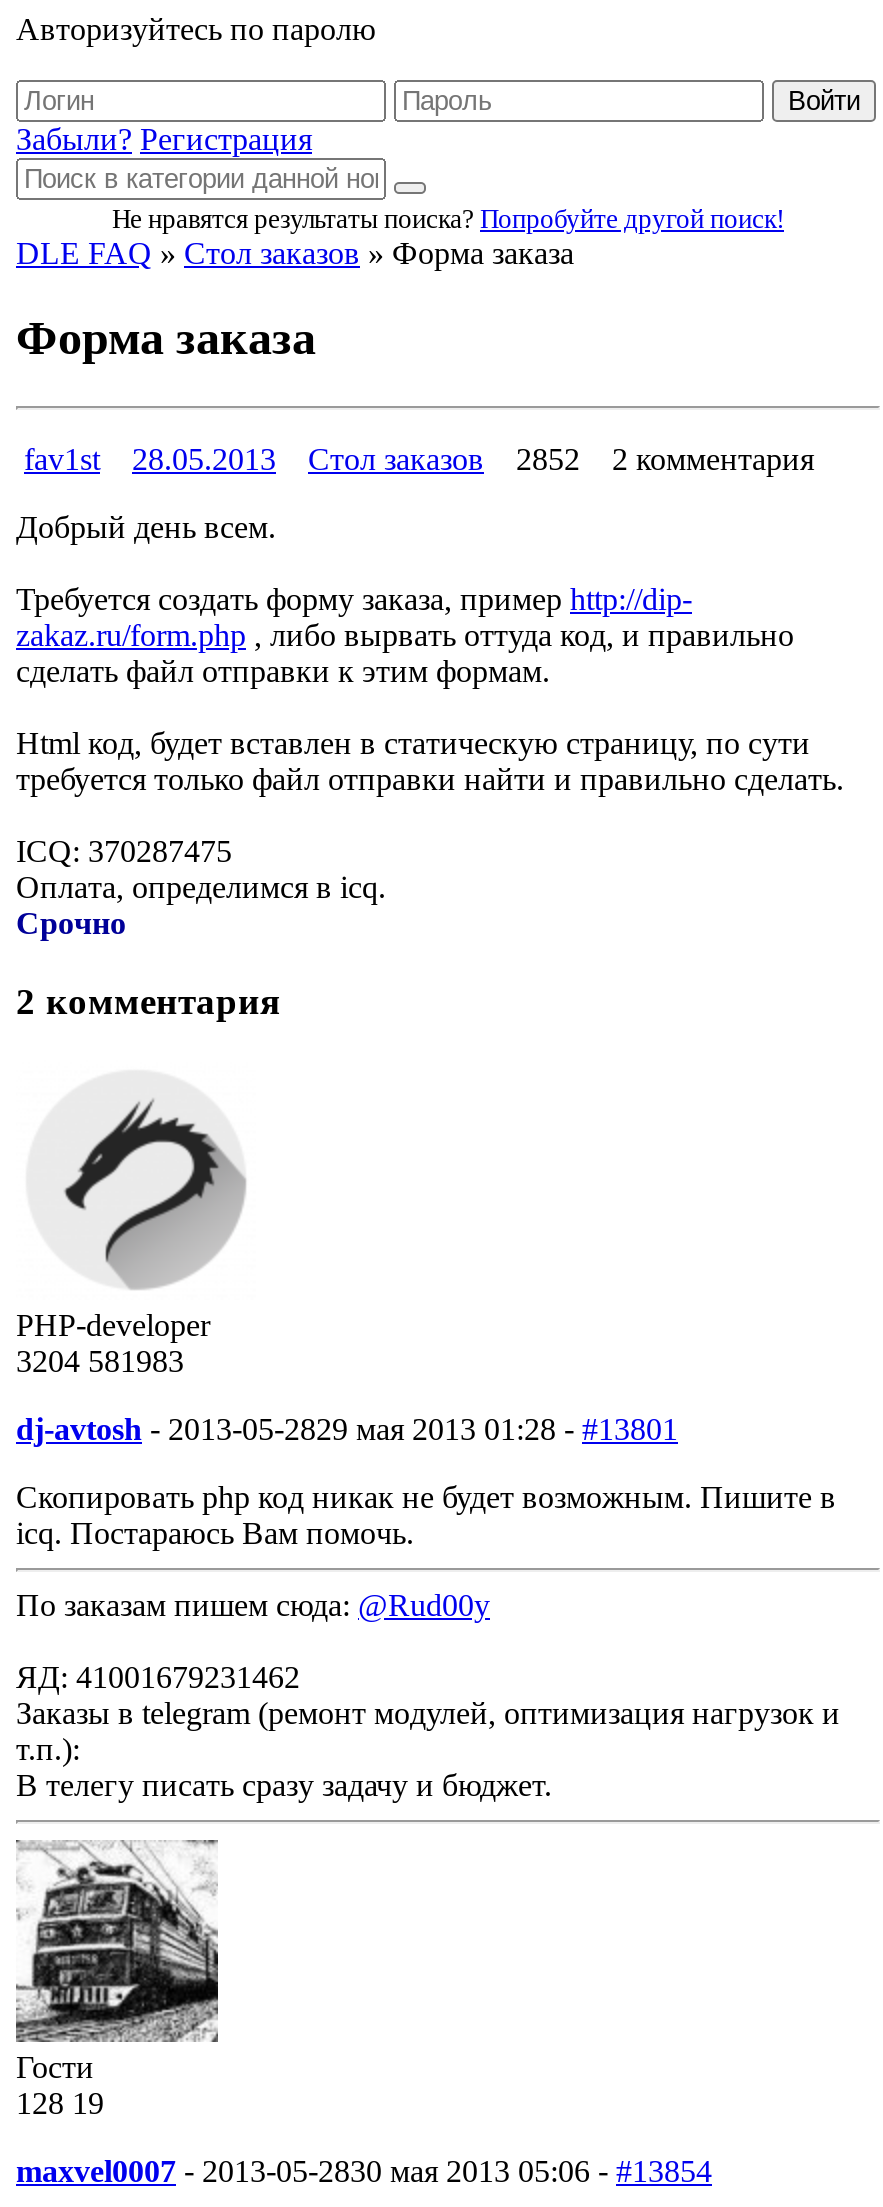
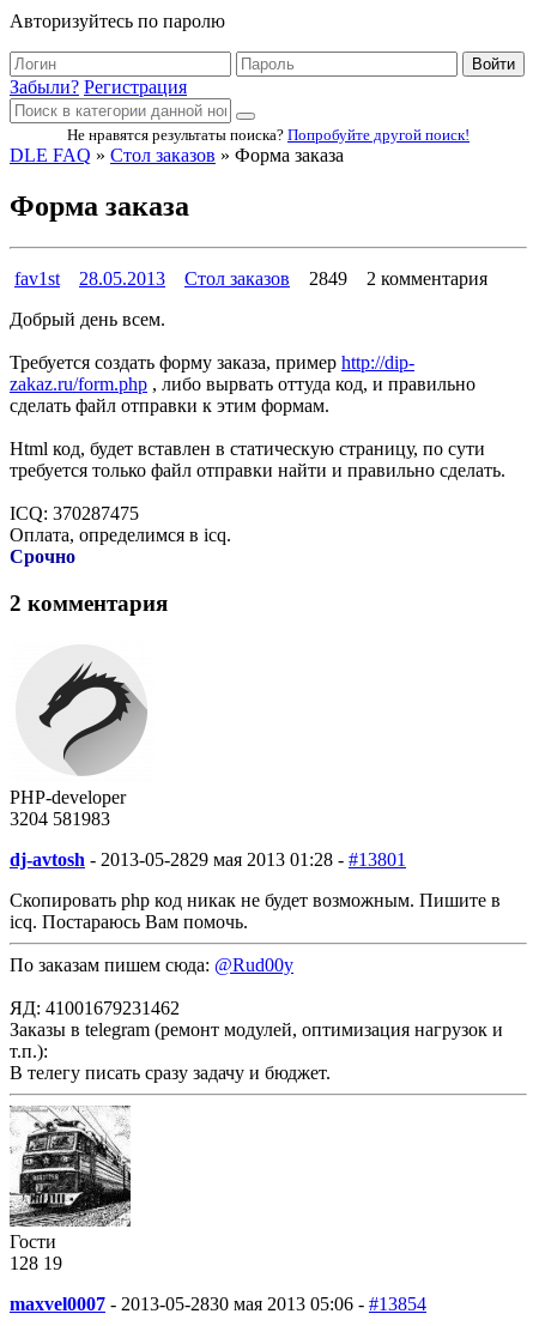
[24,442,814,476] fav1st 28.05.2013 Стол заказов 2852 2 комментария -> [14,268,487,288] fav1st 28.05.2013 Стол заказов 2849 2 комментария

